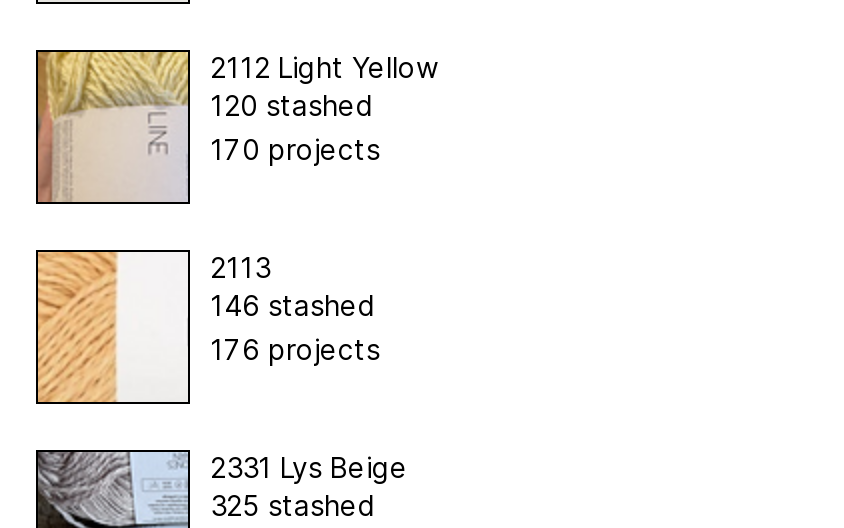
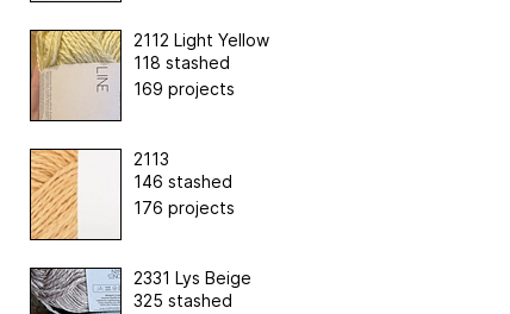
[210,87,374,121] 120 stashed -> [133,52,230,72] 118 stashed
[210,131,380,165] 170 projects -> [133,78,235,98] 169 projects

